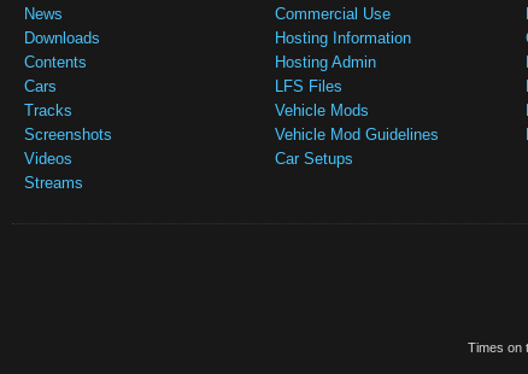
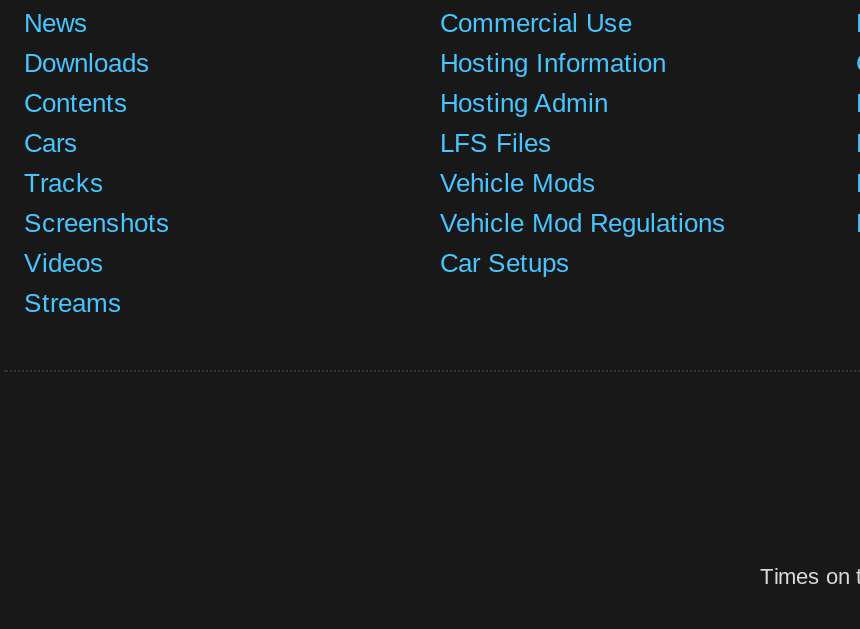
[275,125,439,144] Vehicle Mod Guidelines -> [440,208,726,238] Vehicle Mod Regulations

